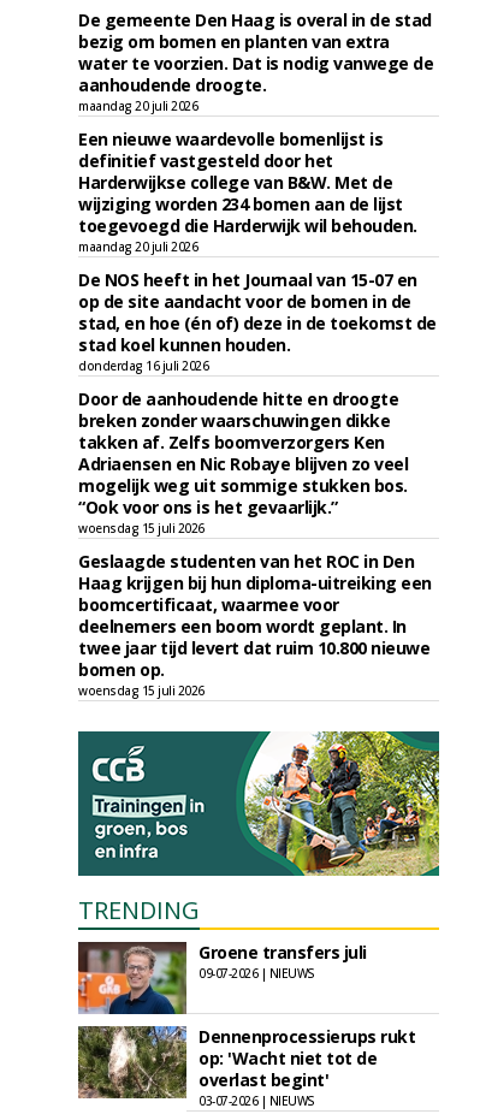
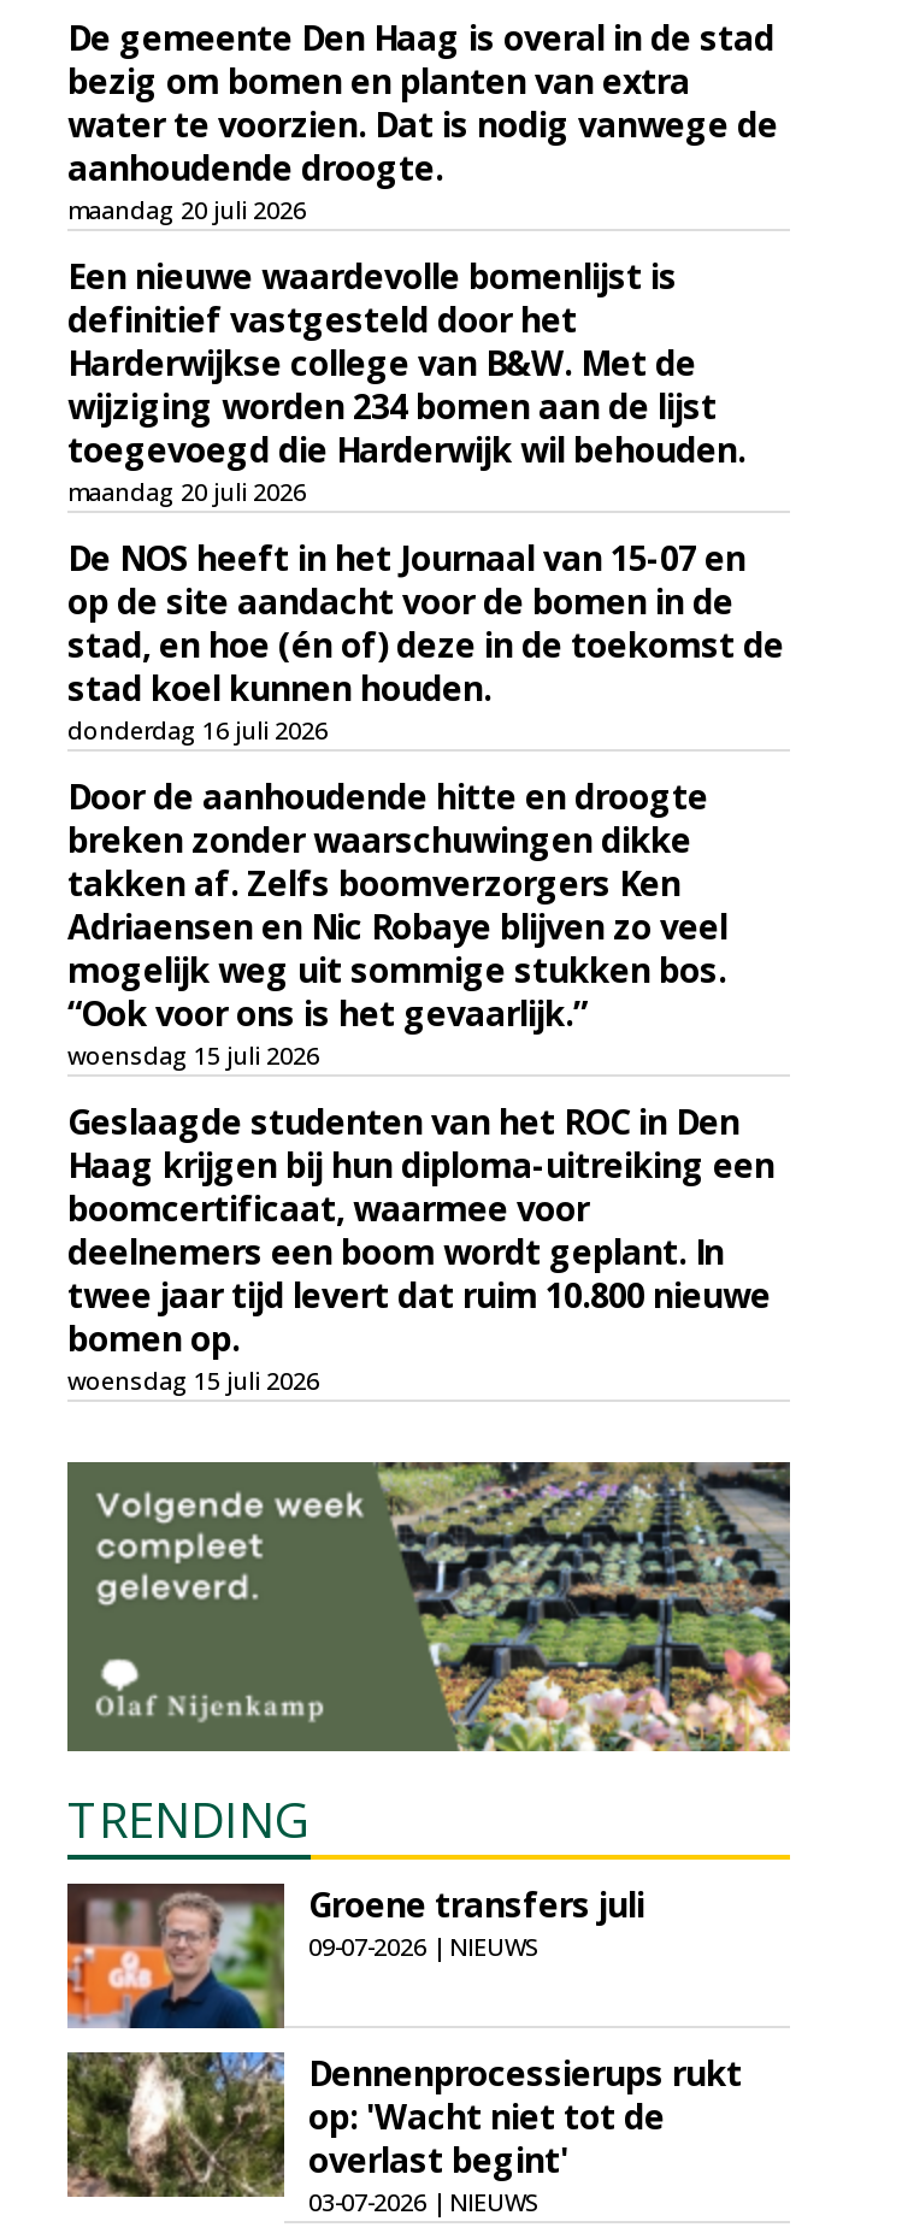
[78,730,440,877] [image] -> [67,1460,792,1754] [image]

